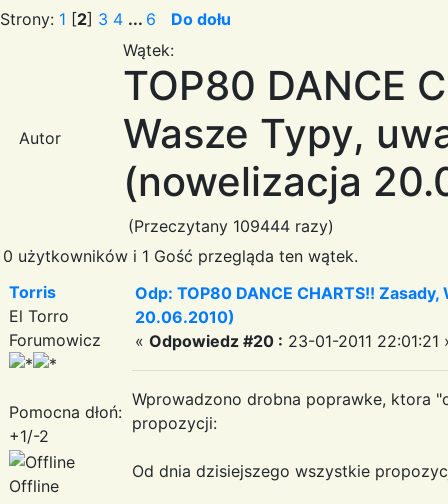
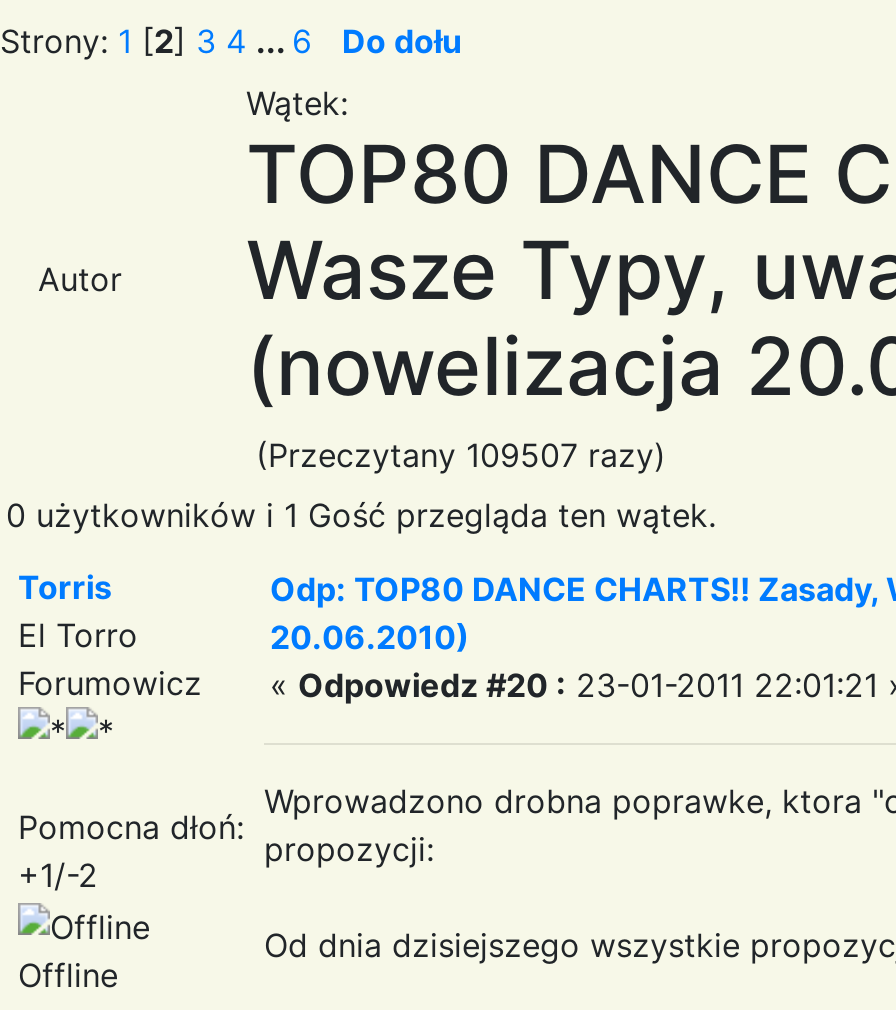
[123,216,334,236] (Przeczytany 109444 razy) -> [246,434,666,474] (Przeczytany 109507 razy)

